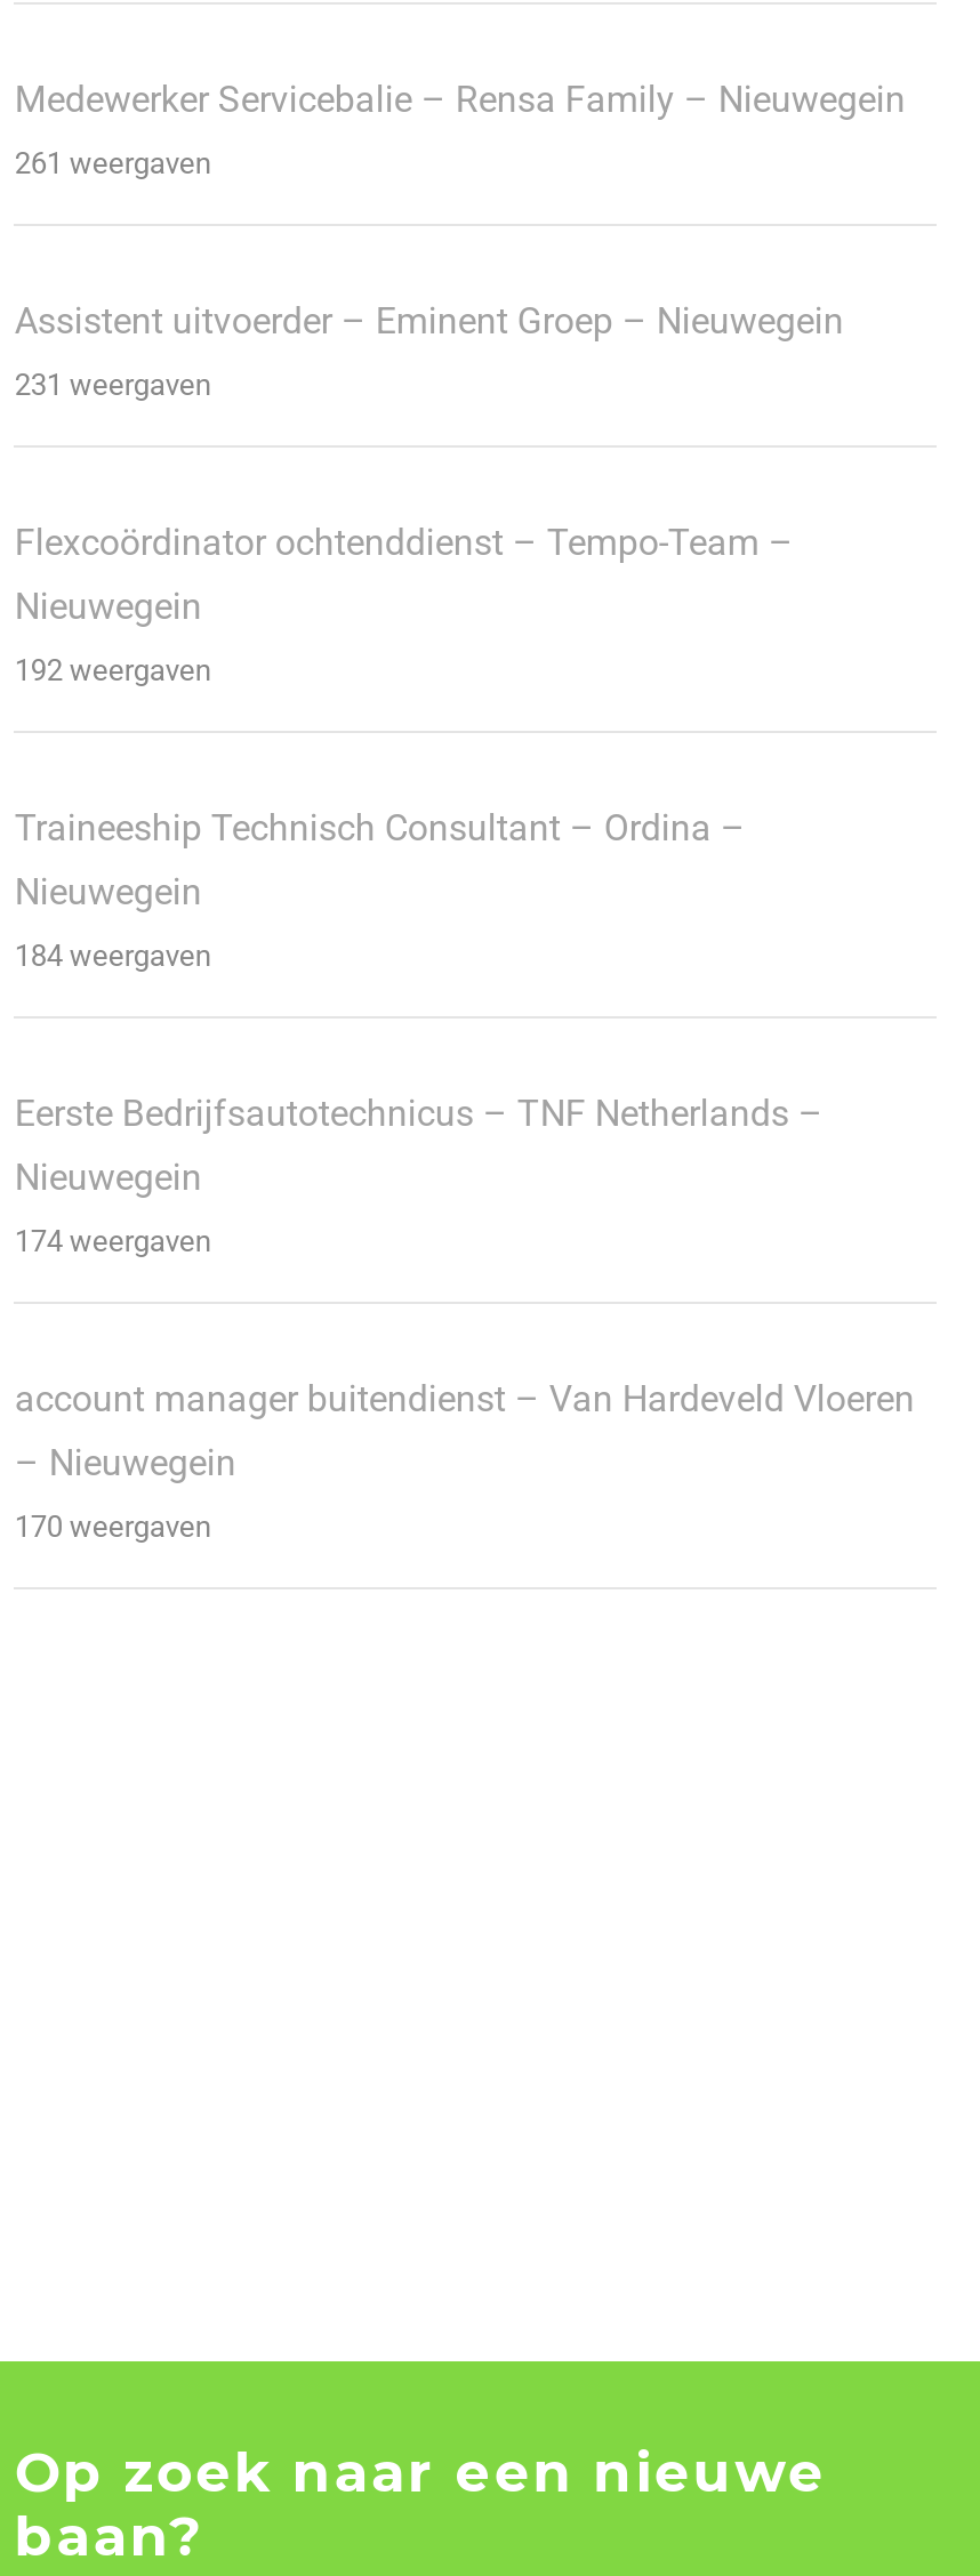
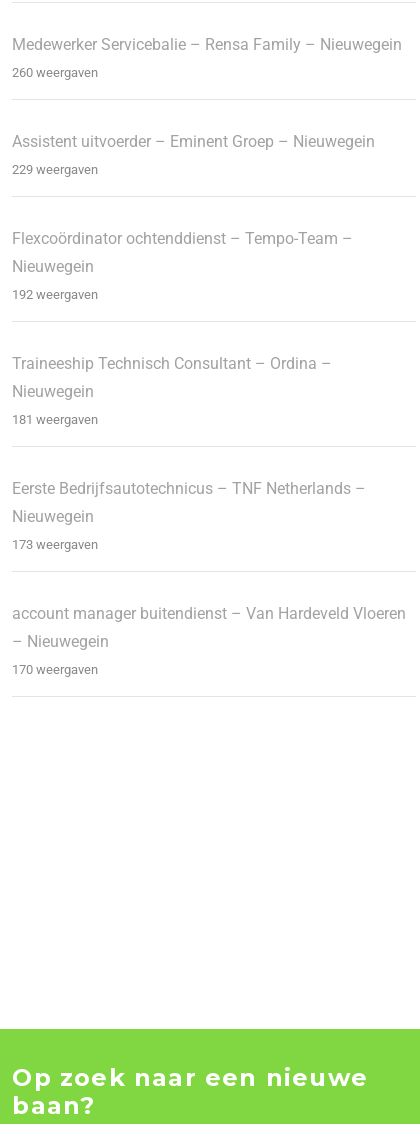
[15,146,211,180] 261 weergaven -> [12,65,98,80] 260 weergaven
[15,368,211,402] 231 weergaven -> [12,162,98,177] 229 weergaven
[15,939,211,973] 184 weergaven -> [12,412,98,427] 181 weergaven
[15,1224,211,1258] 174 weergaven -> [12,537,98,552] 173 weergaven

